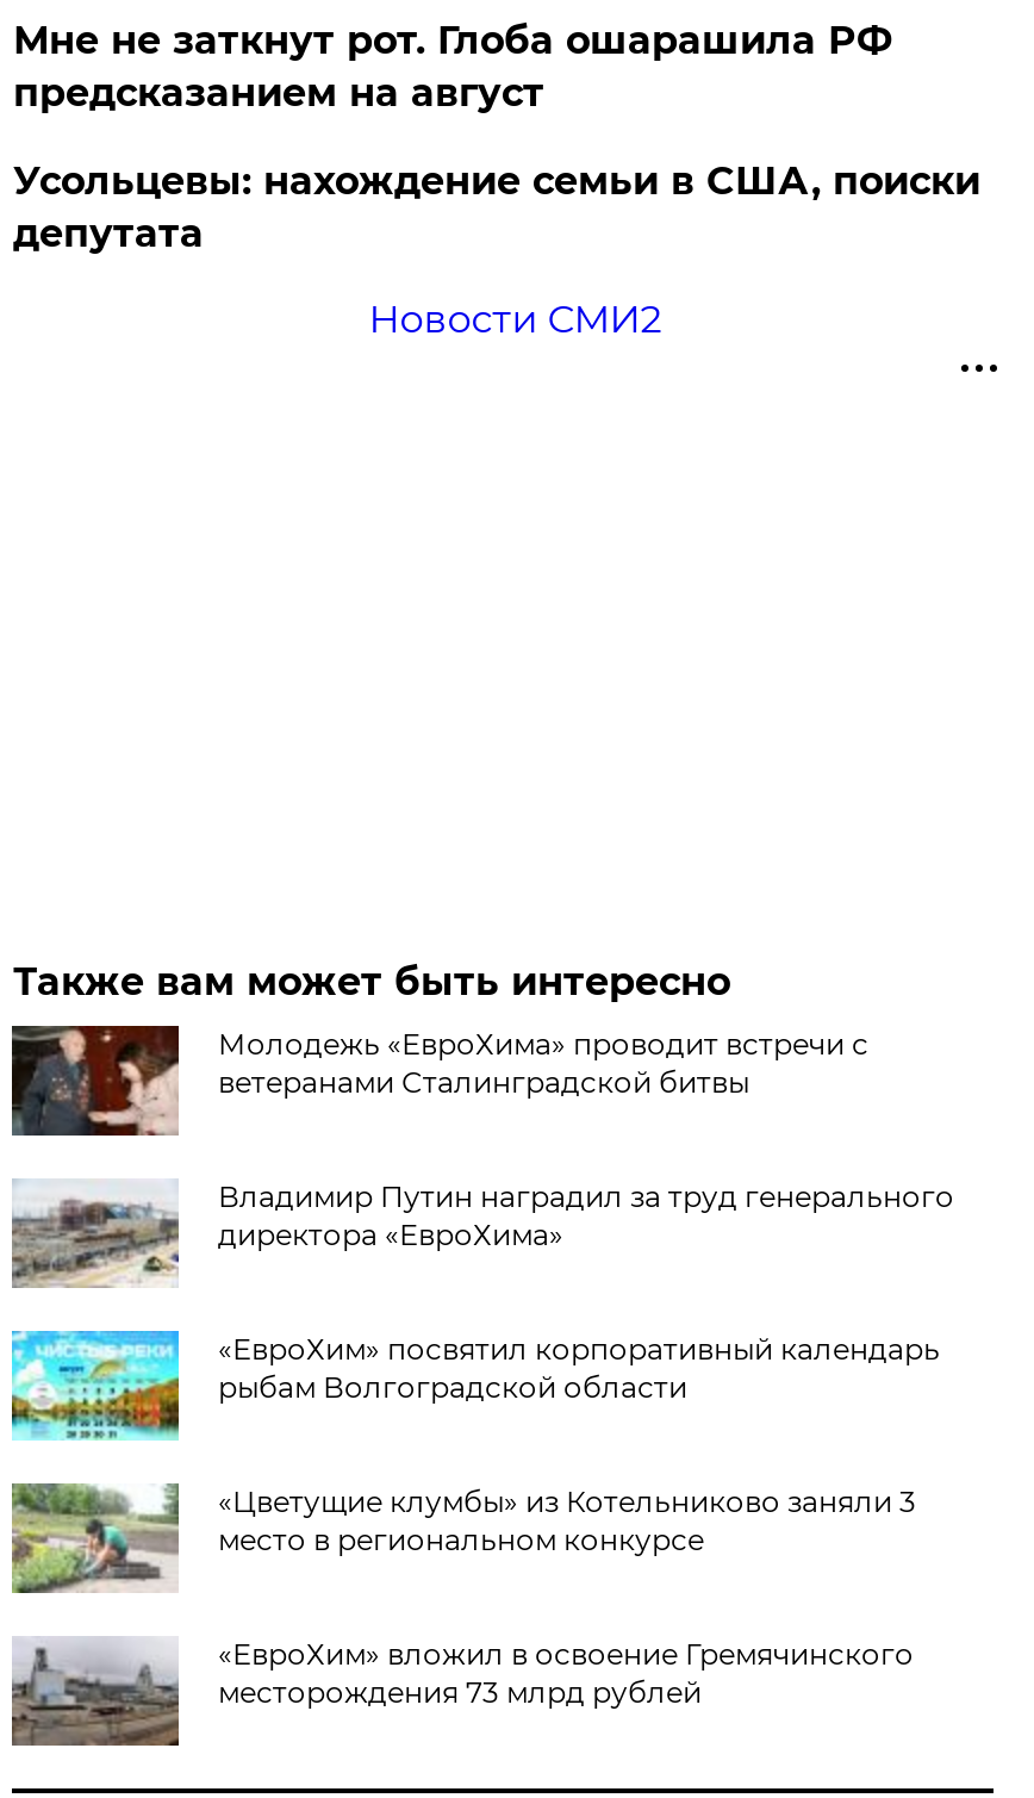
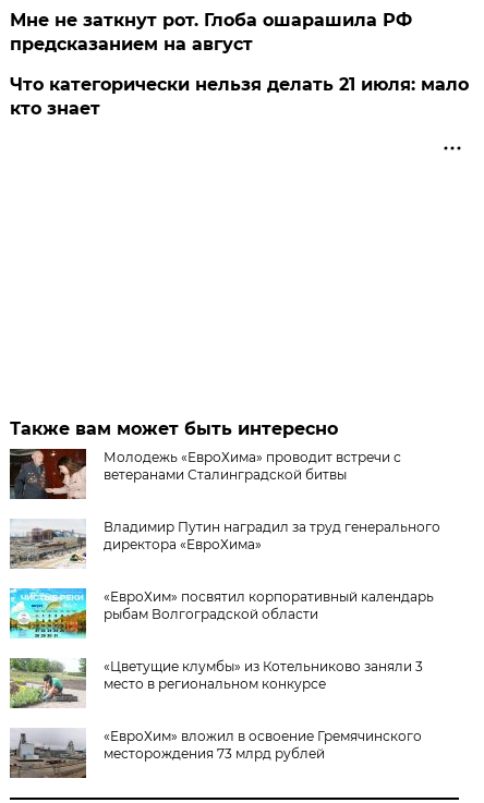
[13,158,980,342] Усольцевы: нахождение семьи в США, поиски | депутата | Новости СМИ2 -> [10,74,469,119] Что категорически нельзя делать 21 июля: мало | кто знает

